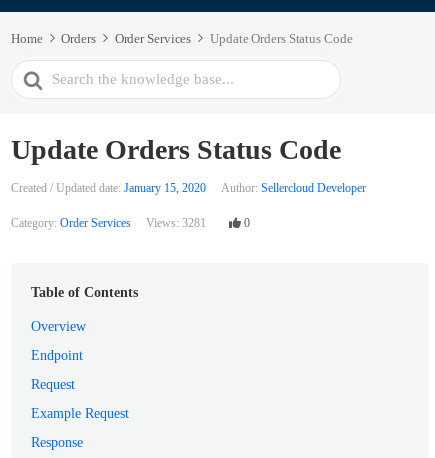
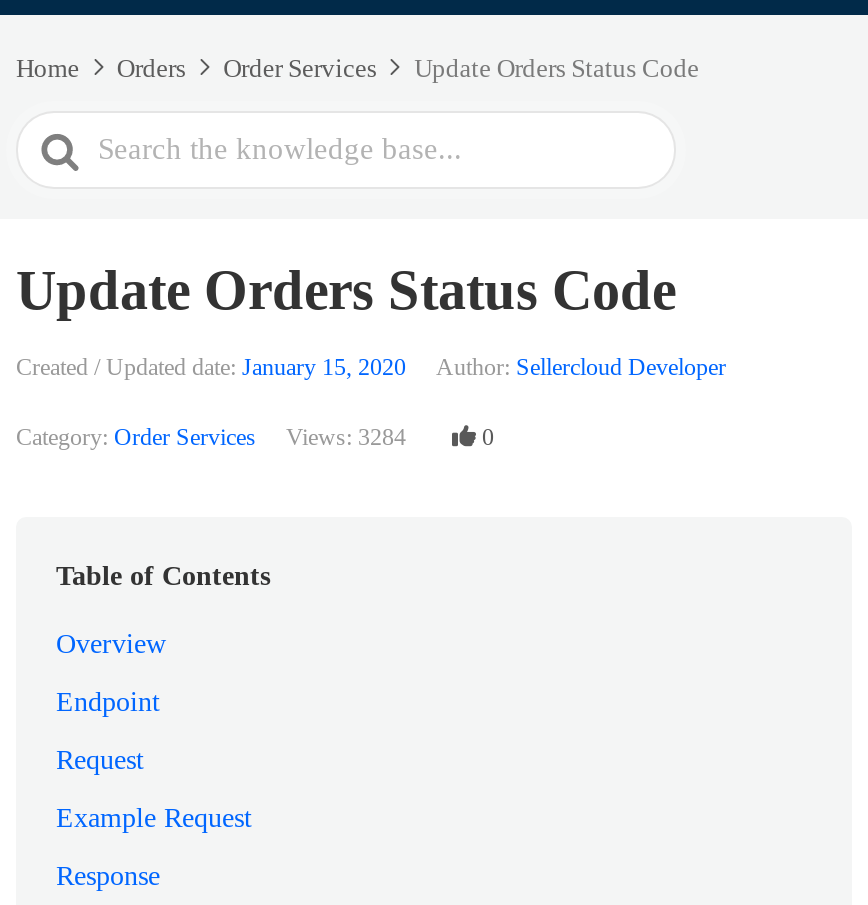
[11,216,206,230] Category: Order Services Views: 3281 -> [16,424,406,452] Category: Order Services Views: 3284

